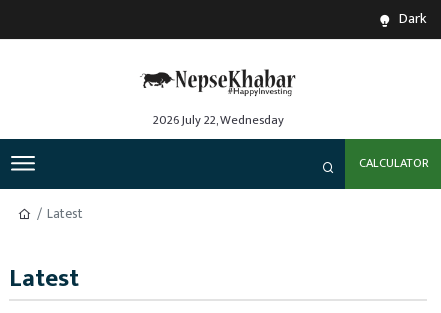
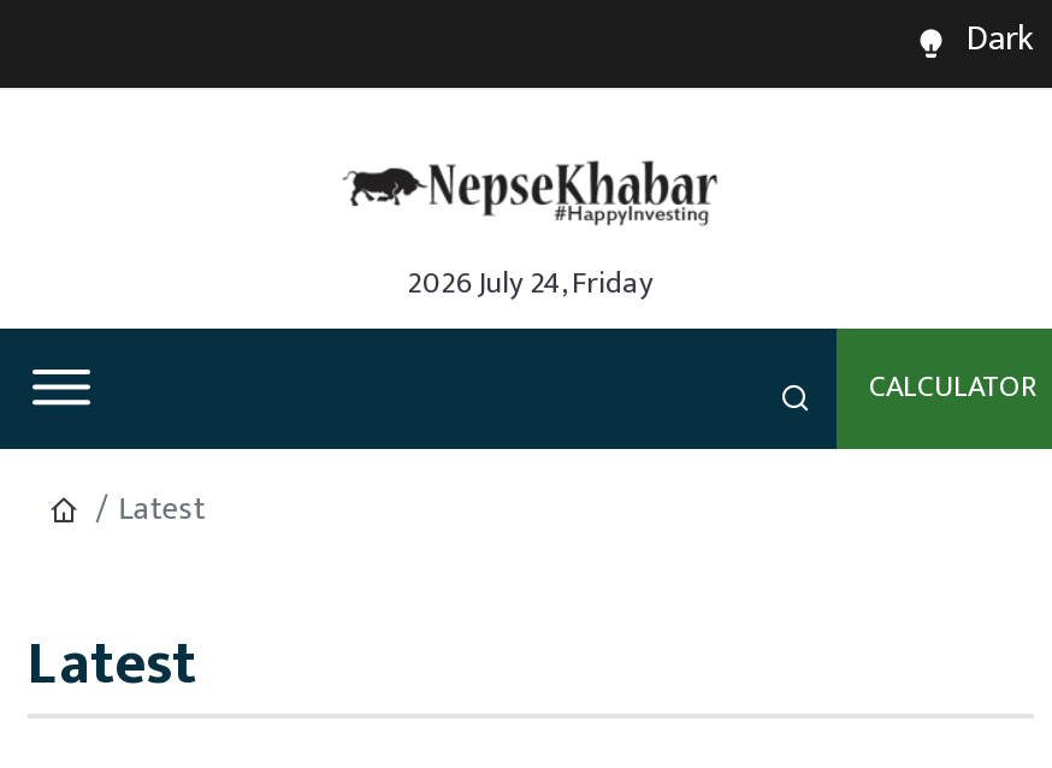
[152,110,283,131] 2026 July 22, Wednesday -> [408,259,654,309] 2026 July 24, Friday

